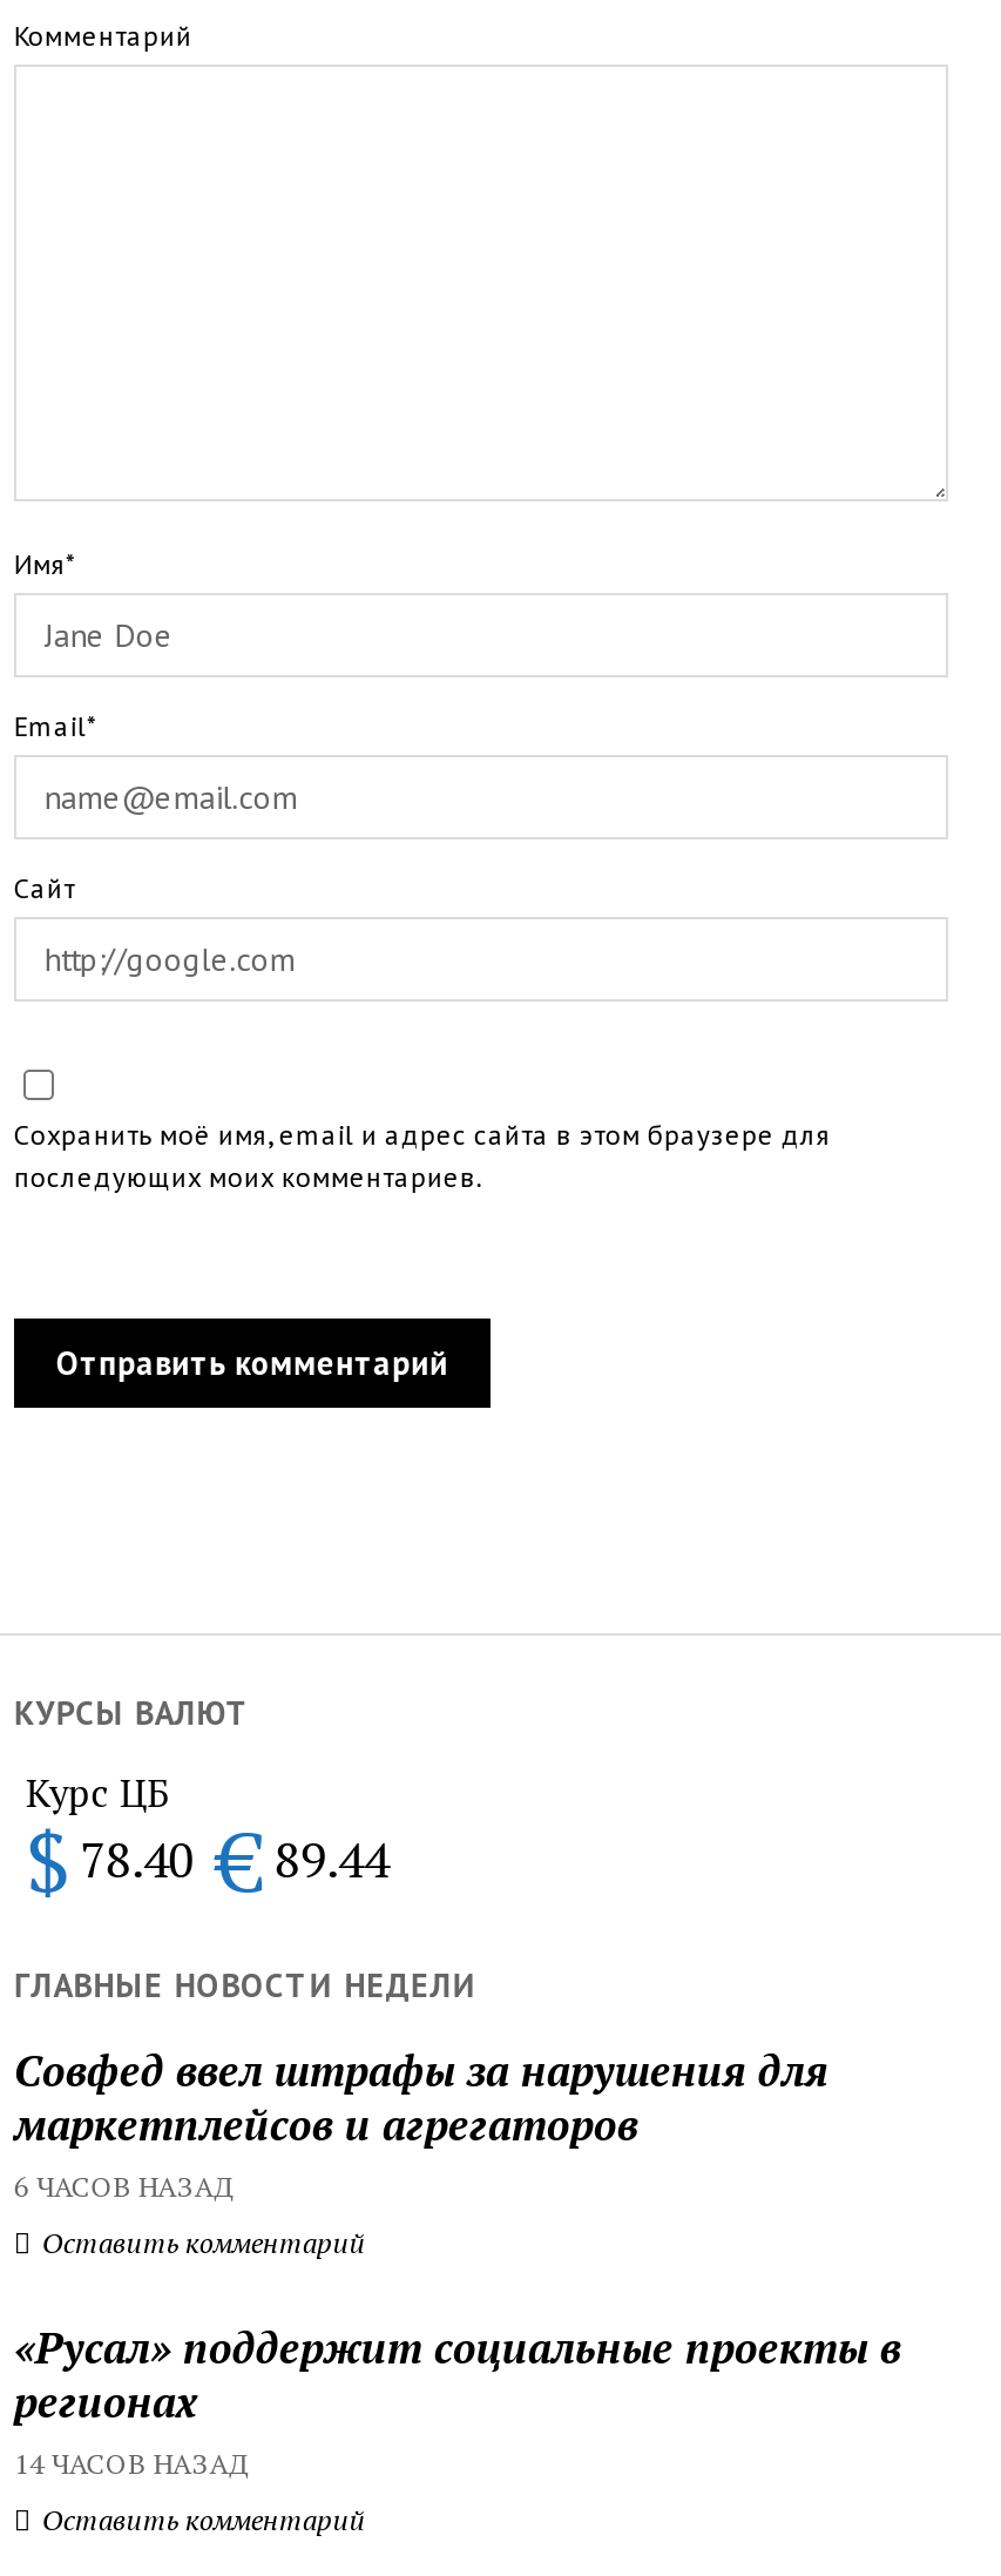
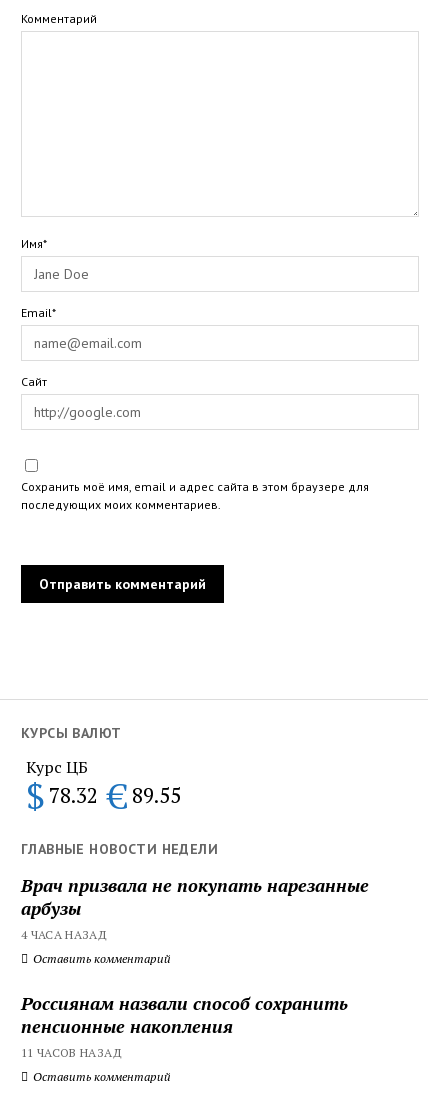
[26,1804,389,1915] $ 78.40 € 89.44 -> [26,772,181,819] $ 78.32 € 89.55
[14,2041,828,2203] Совфед ввел штрафы за нарушения для | маркетплейсов и агрегаторов | 6 ЧАСОВ НАЗАД -> [21,872,369,941] Врач призвала не покупать нарезанные | арбузы | 4 ЧАСА НАЗАД
[14,2318,901,2480] «Русал» поддержит социальные проекты в | регионах | 14 ЧАСОВ НАЗАД -> [21,990,348,1059] Россиянам назвали способ сохранить | пенсионные накопления | 11 ЧАСОВ НАЗАД

